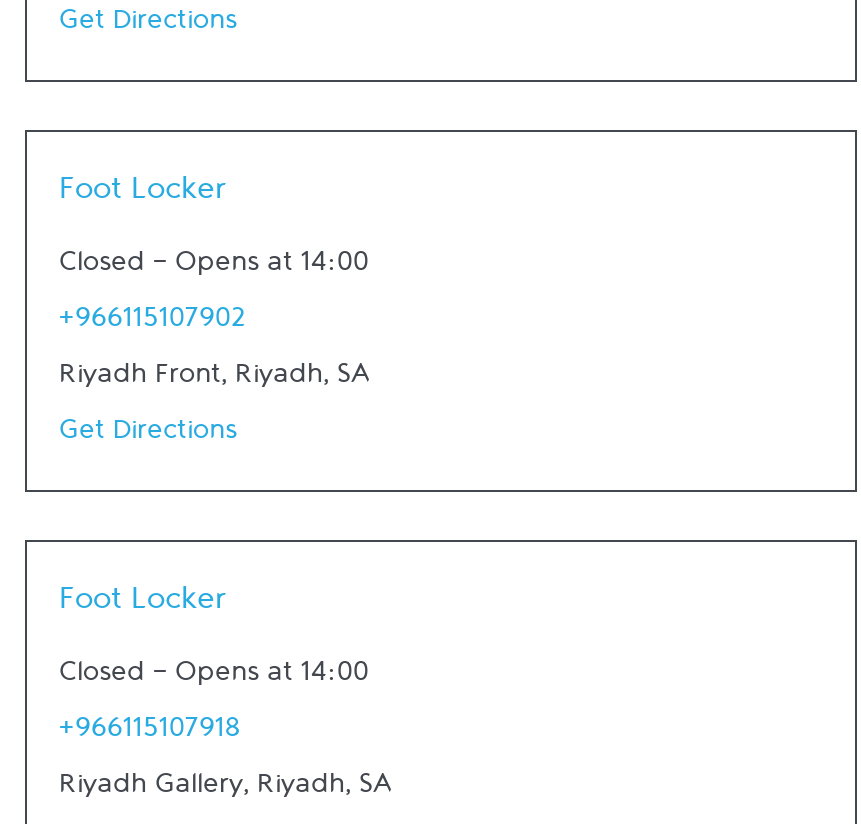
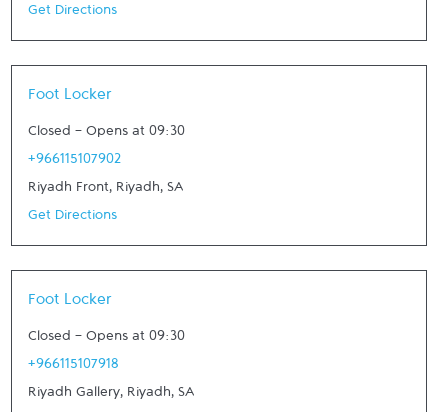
[59,250,369,290] Closed - Opens at 14:00 -> [28,125,185,145] Closed - Opens at 09:30
[59,660,369,700] Closed - Opens at 14:00 -> [28,330,185,350] Closed - Opens at 09:30

